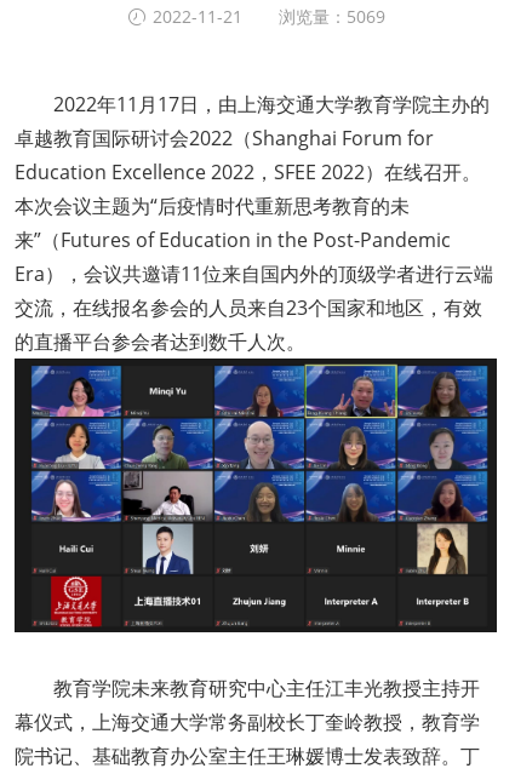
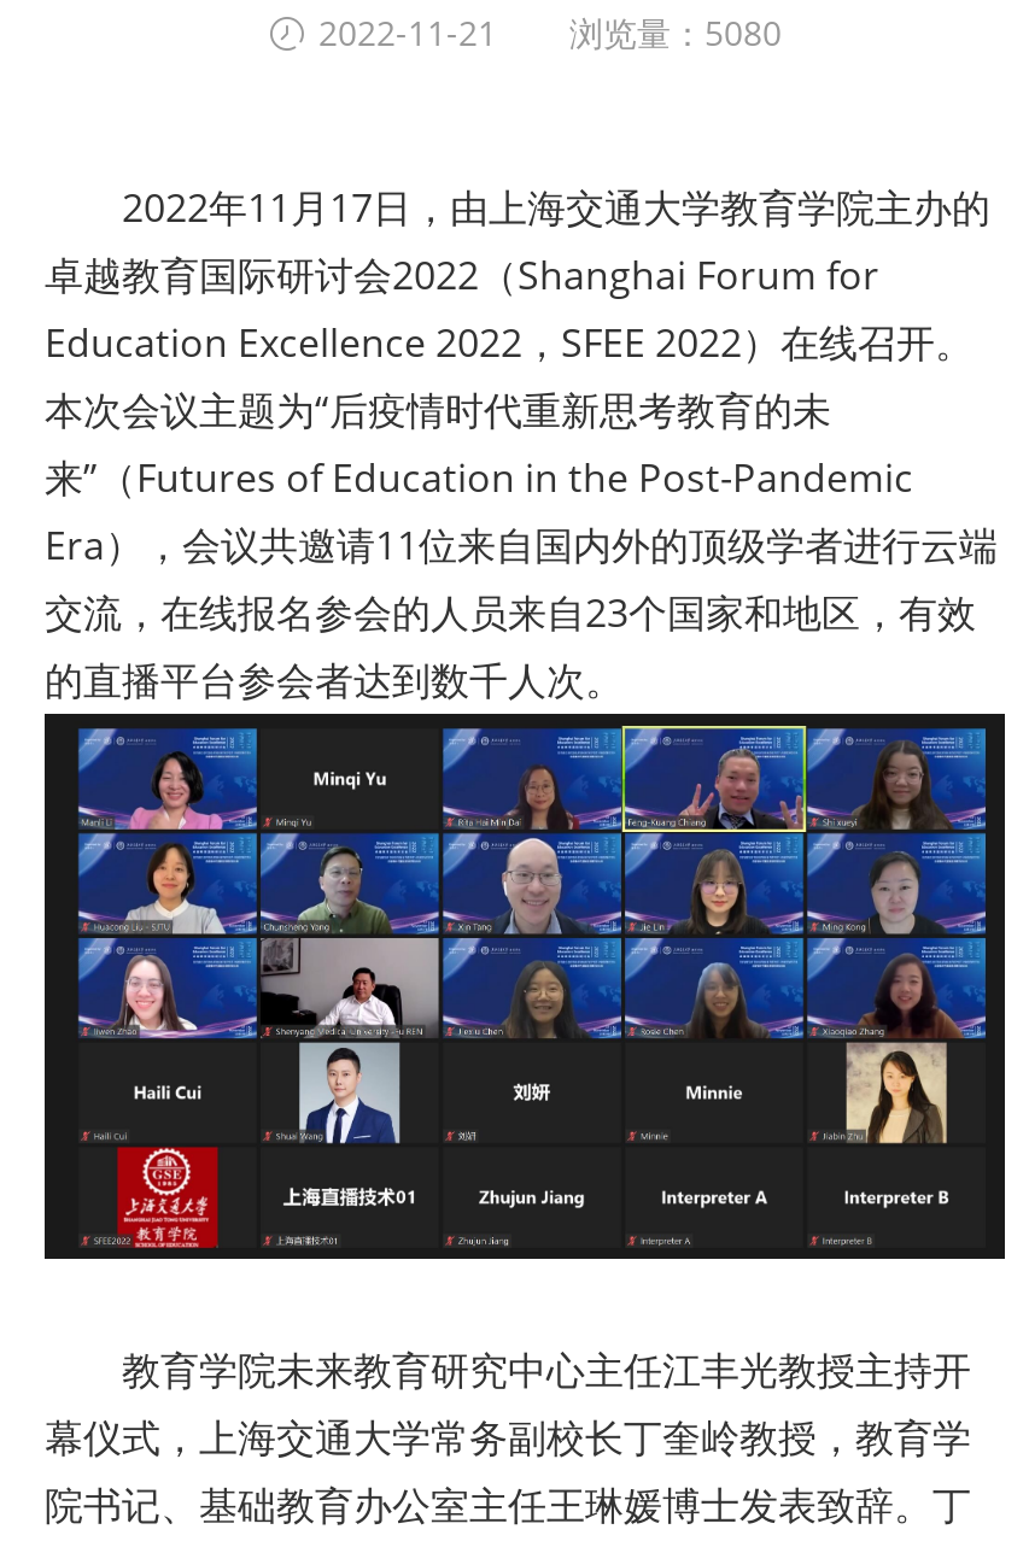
[152,5,385,28] 2022-11-21 浏览量：5069 -> [318,10,782,56] 2022-11-21 浏览量：5080

